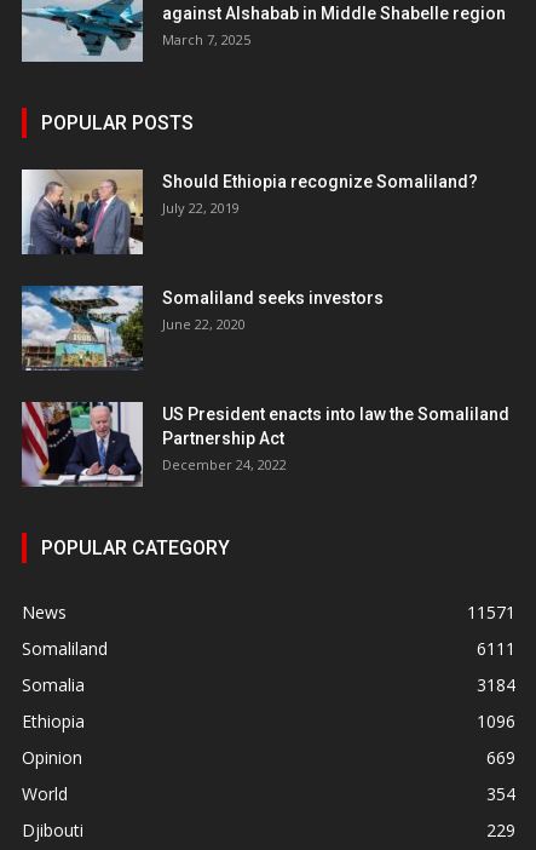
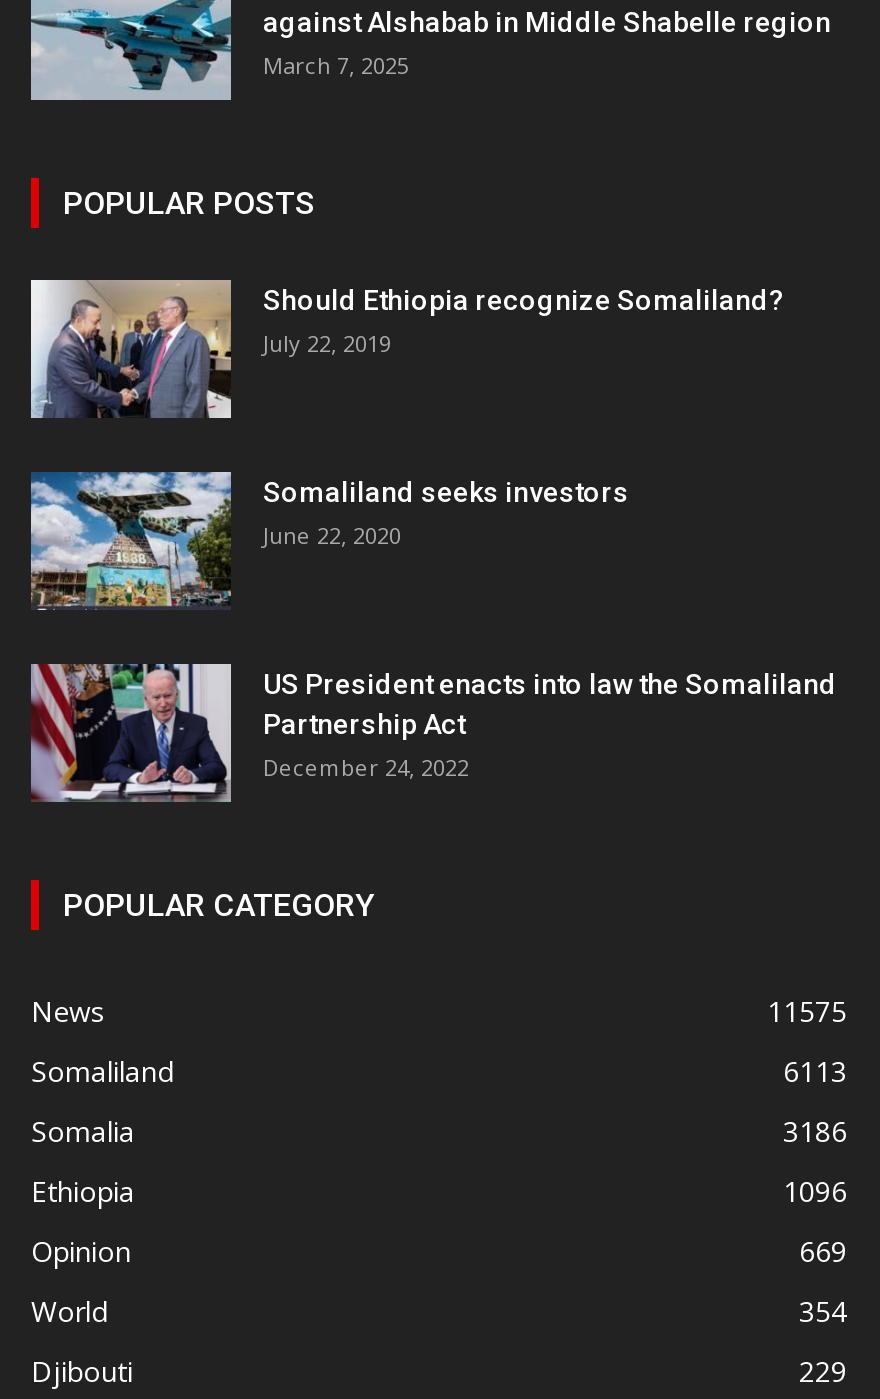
[467,600,515,623] 11571 -> [767,991,847,1029] 11575
[477,637,515,660] 6111 -> [783,1051,847,1089] 6113
[477,673,515,696] 3184 -> [783,1111,847,1149] 3186

